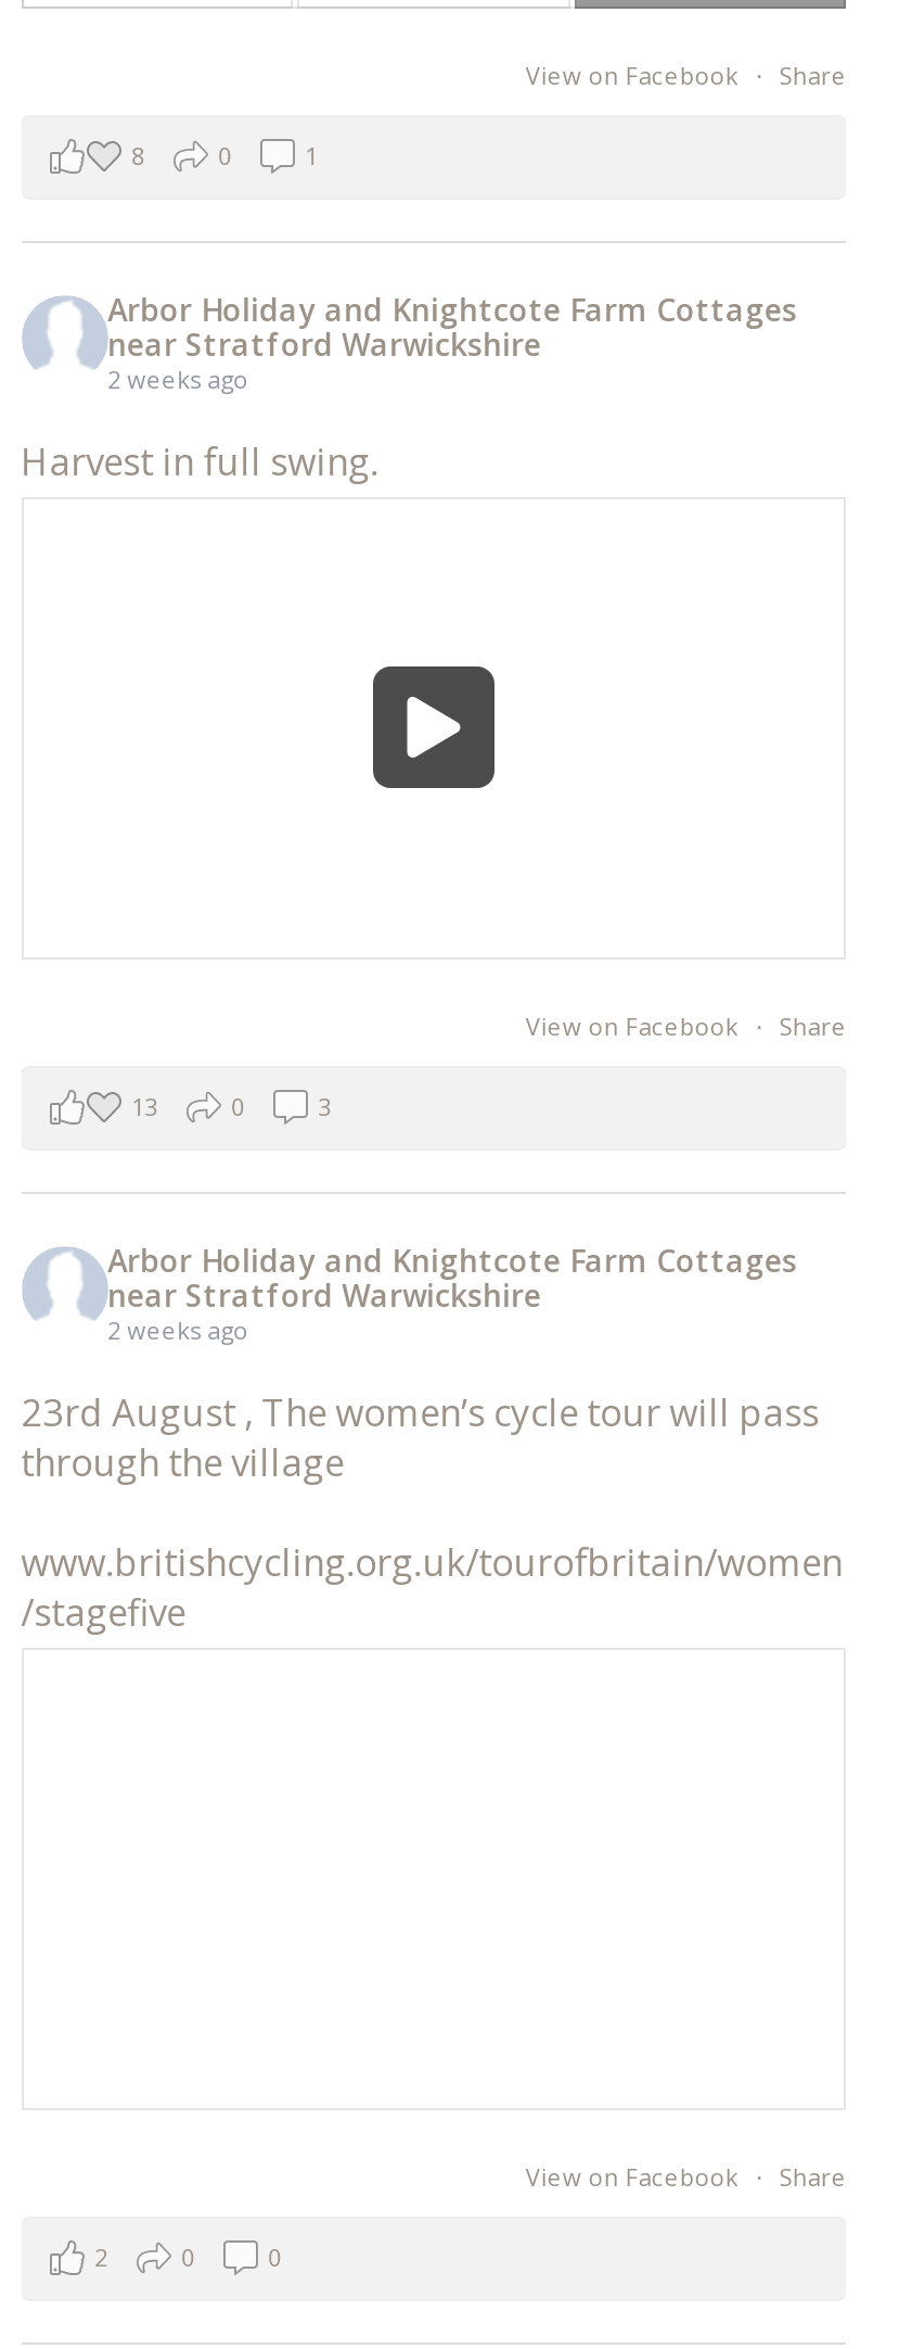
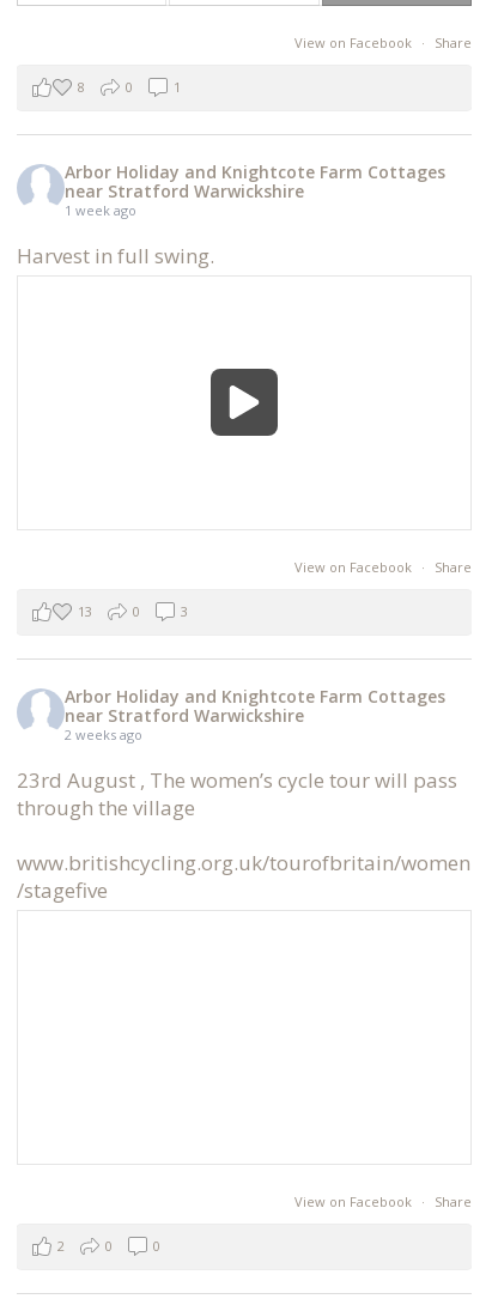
[108,362,249,394] 2 weeks ago -> [64,201,136,219] 1 week ago

